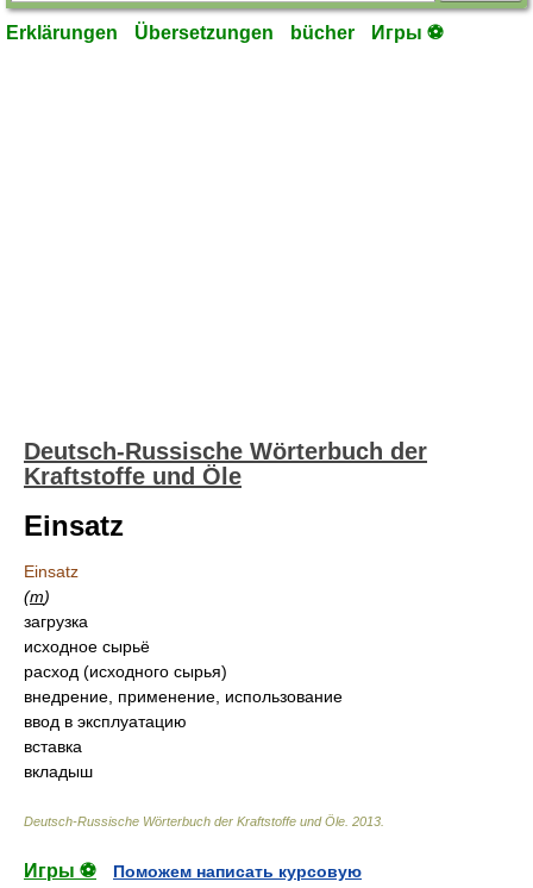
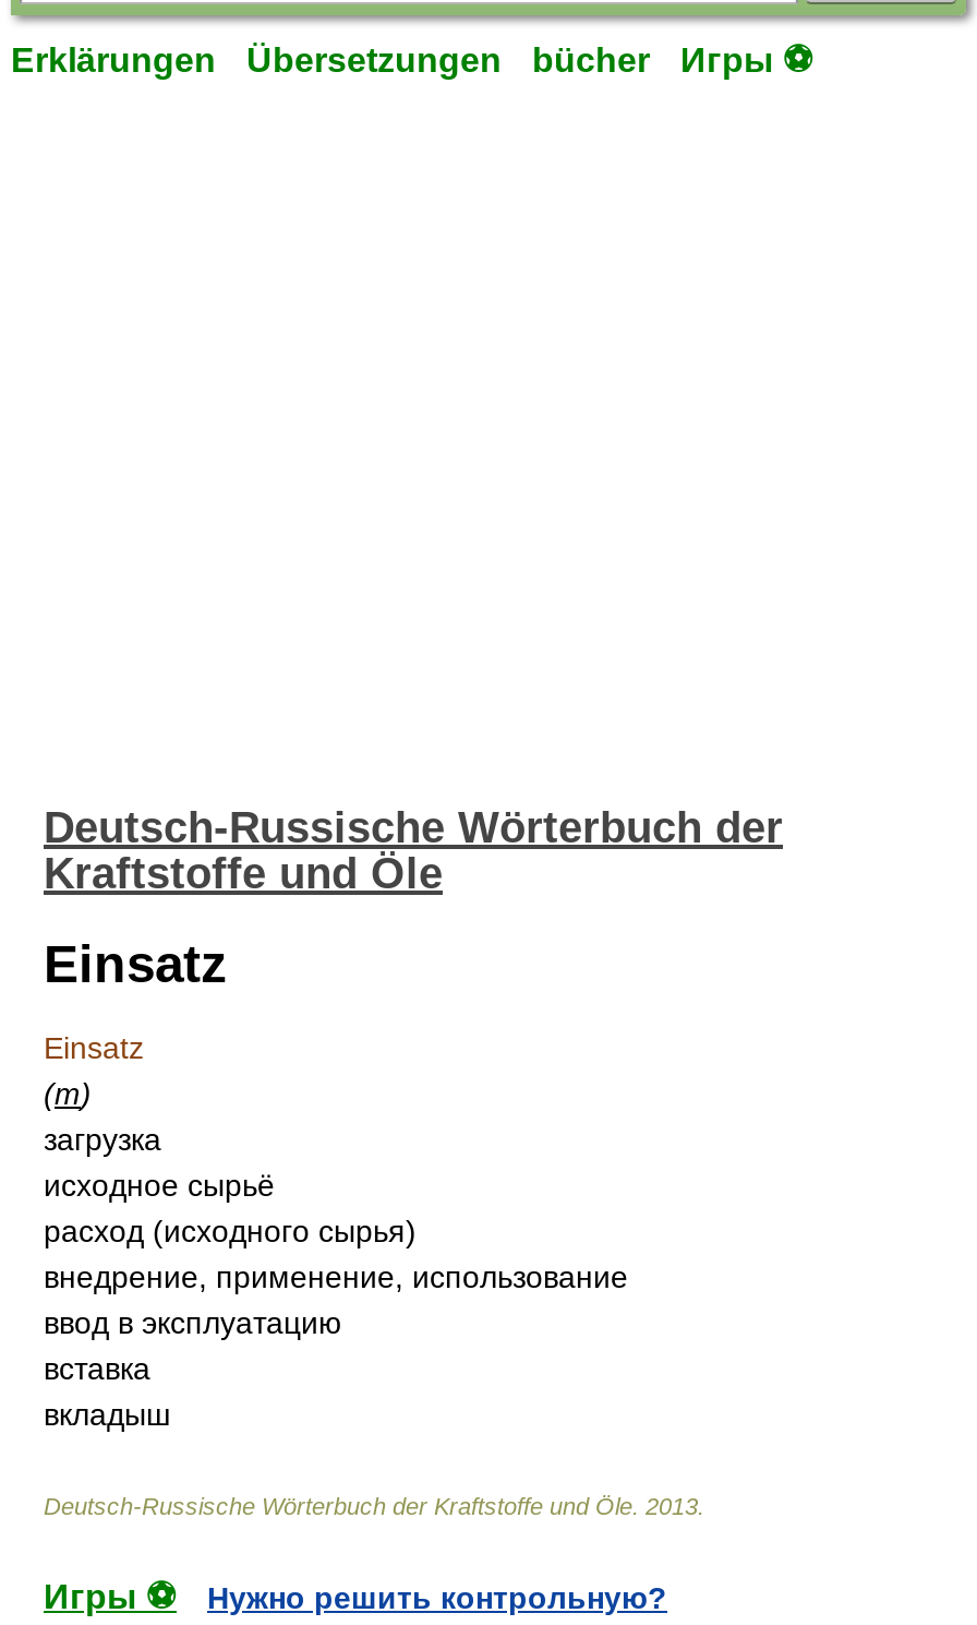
[113,862,362,881] Поможем написать курсовую -> [207,1580,667,1615] Нужно решить контрольную?

